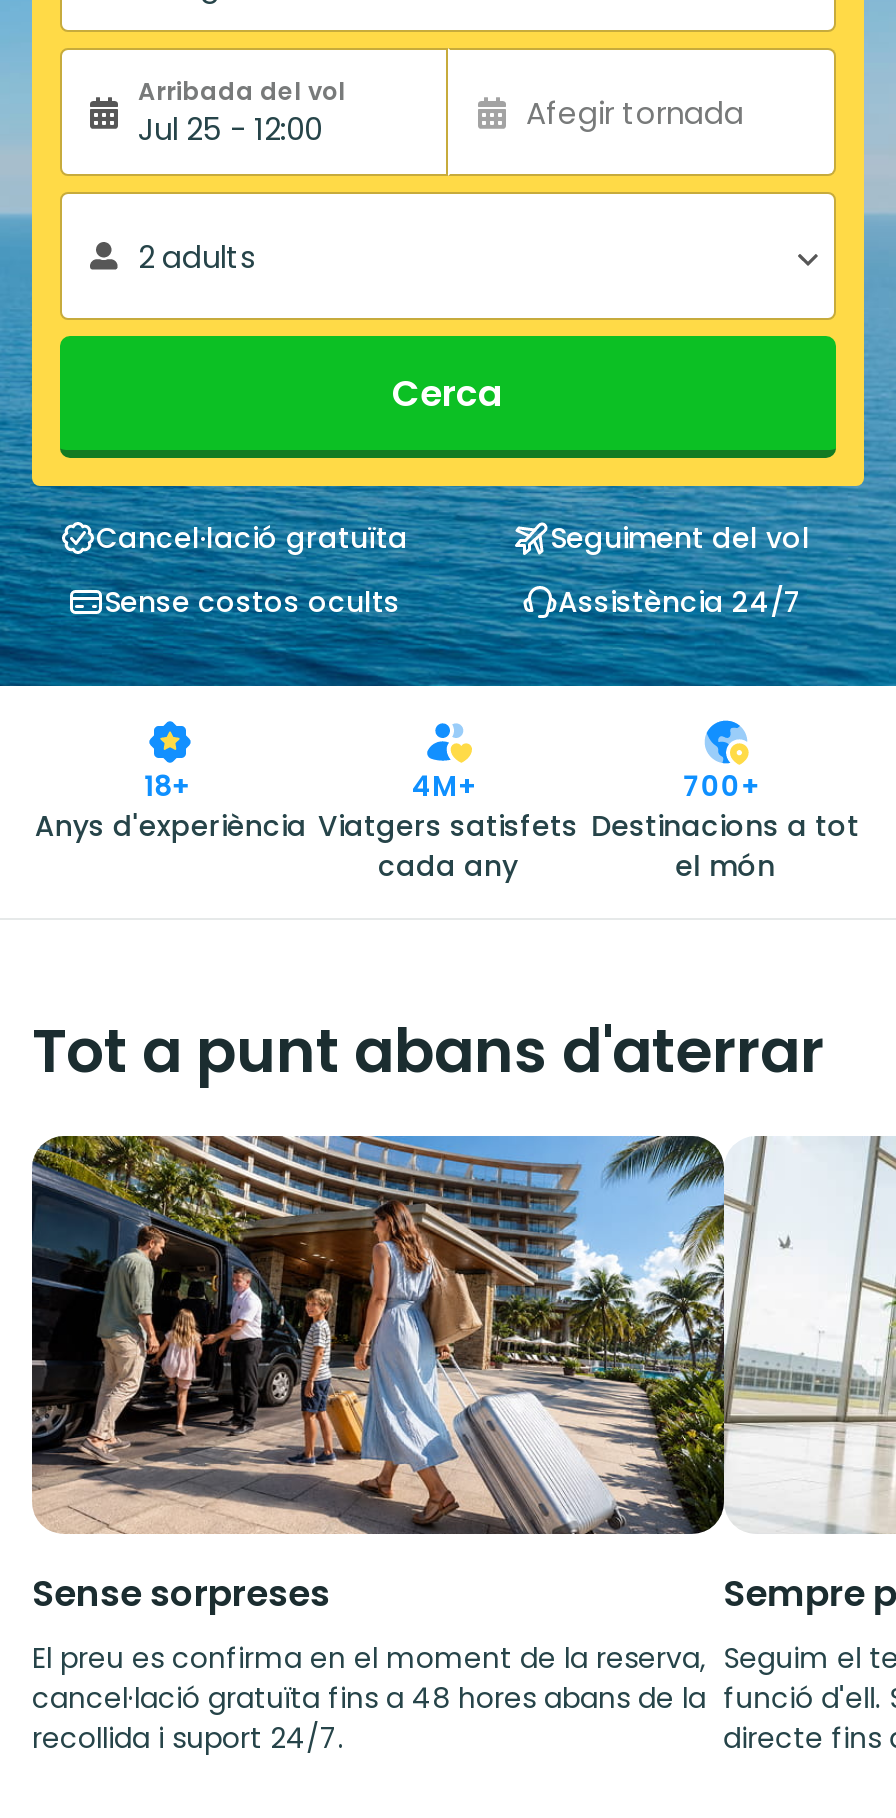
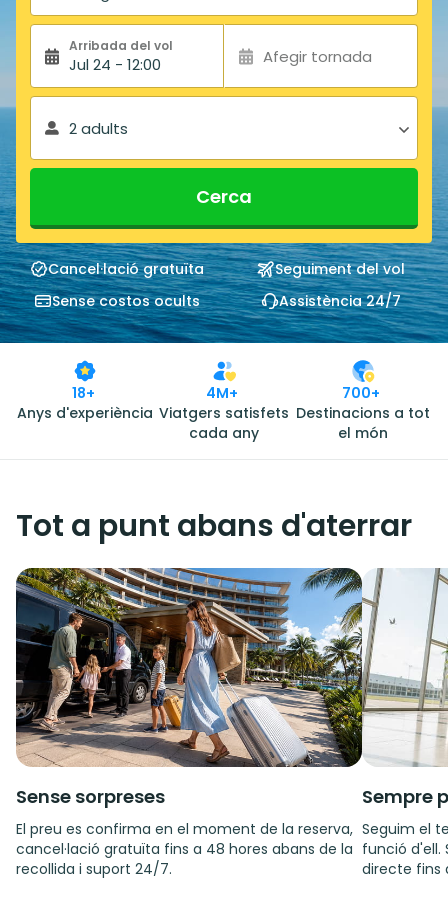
[138,108,322,150] Jul 25 - 12:00 -> [69,54,161,75] Jul 24 - 12:00

